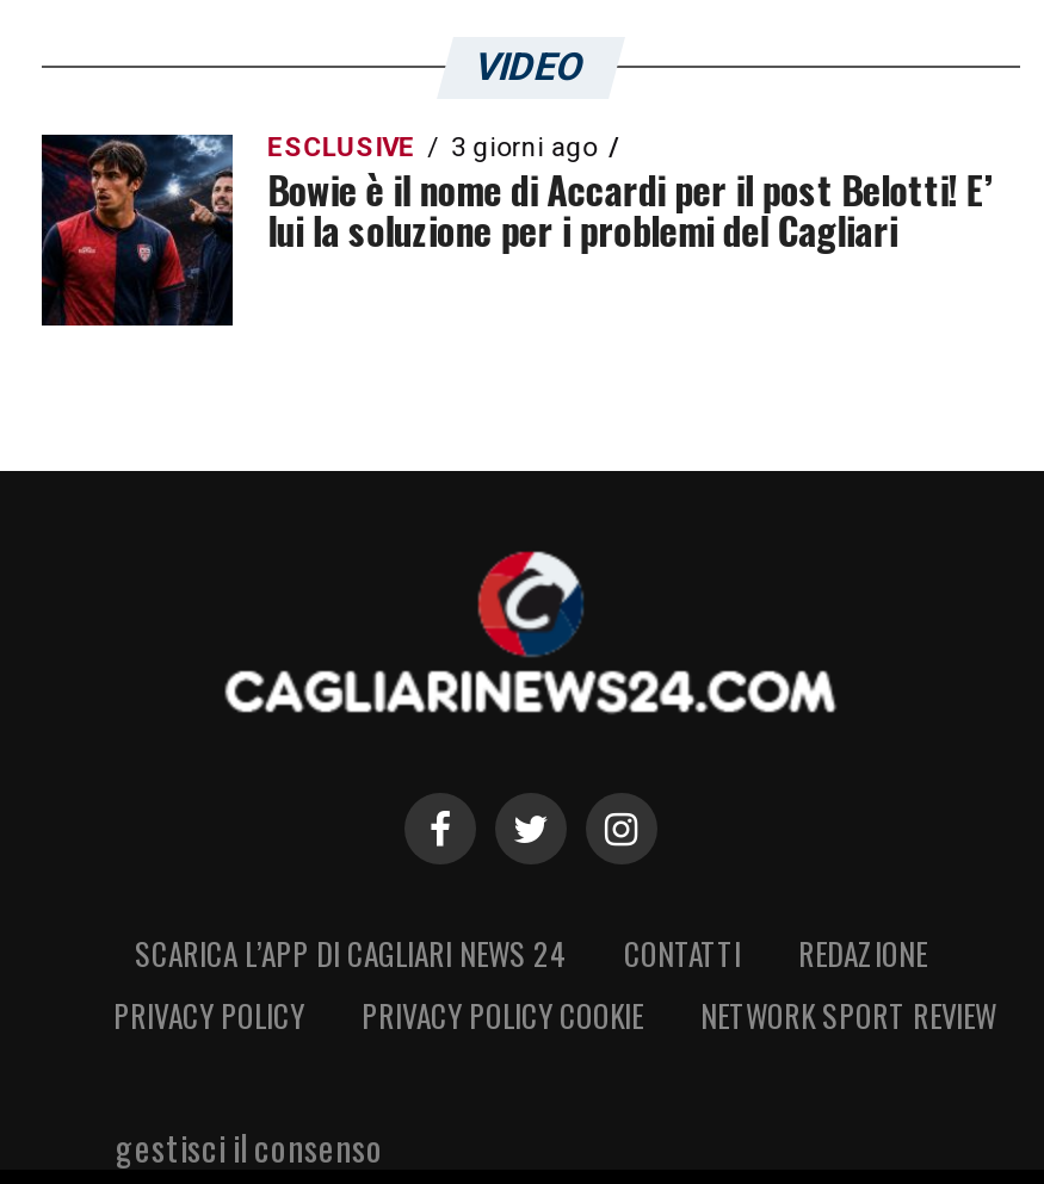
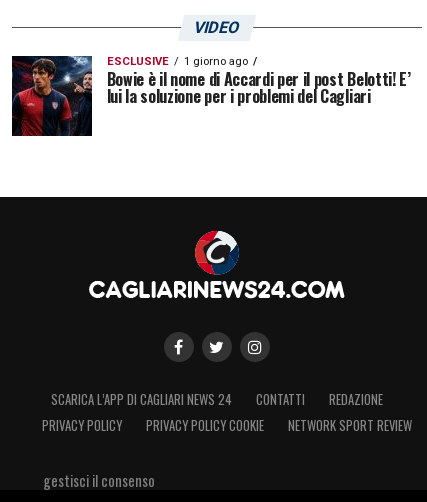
[268,132,597,163] ESCLUSIVE 3 giorni ago -> [107,55,248,68] ESCLUSIVE 1 giorno ago

